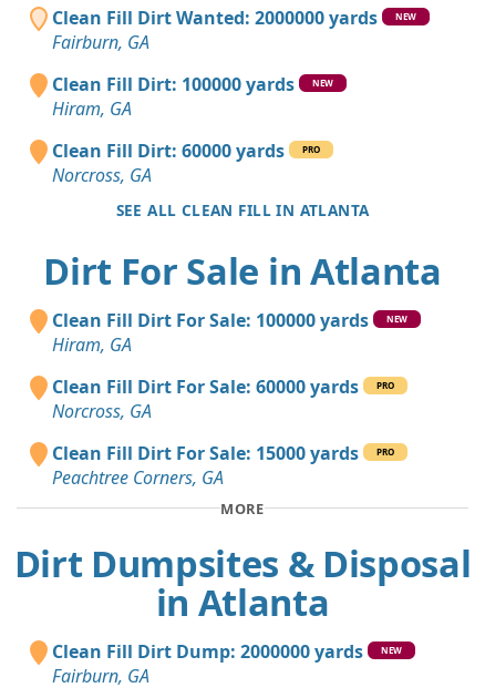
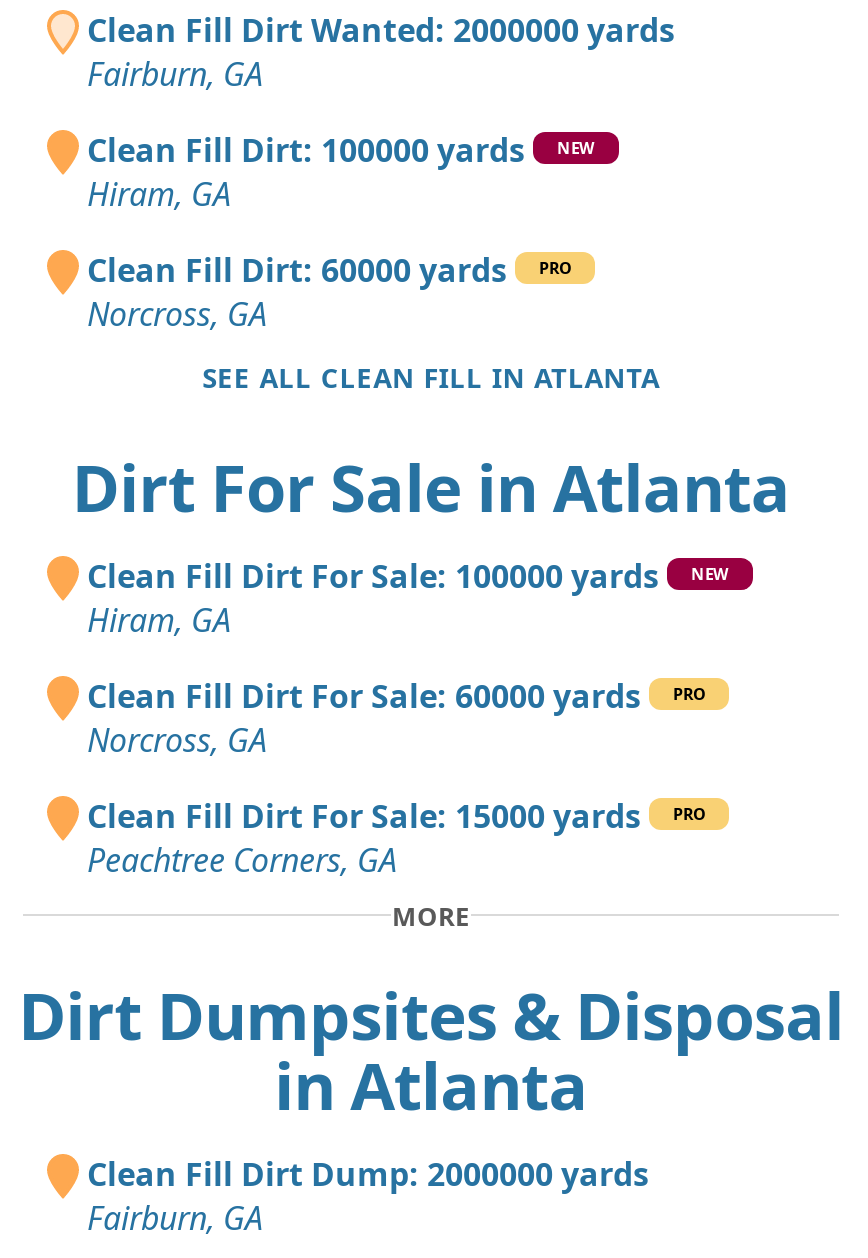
[395,10,416,22] NEW -> none
[381,644,402,656] NEW -> none

